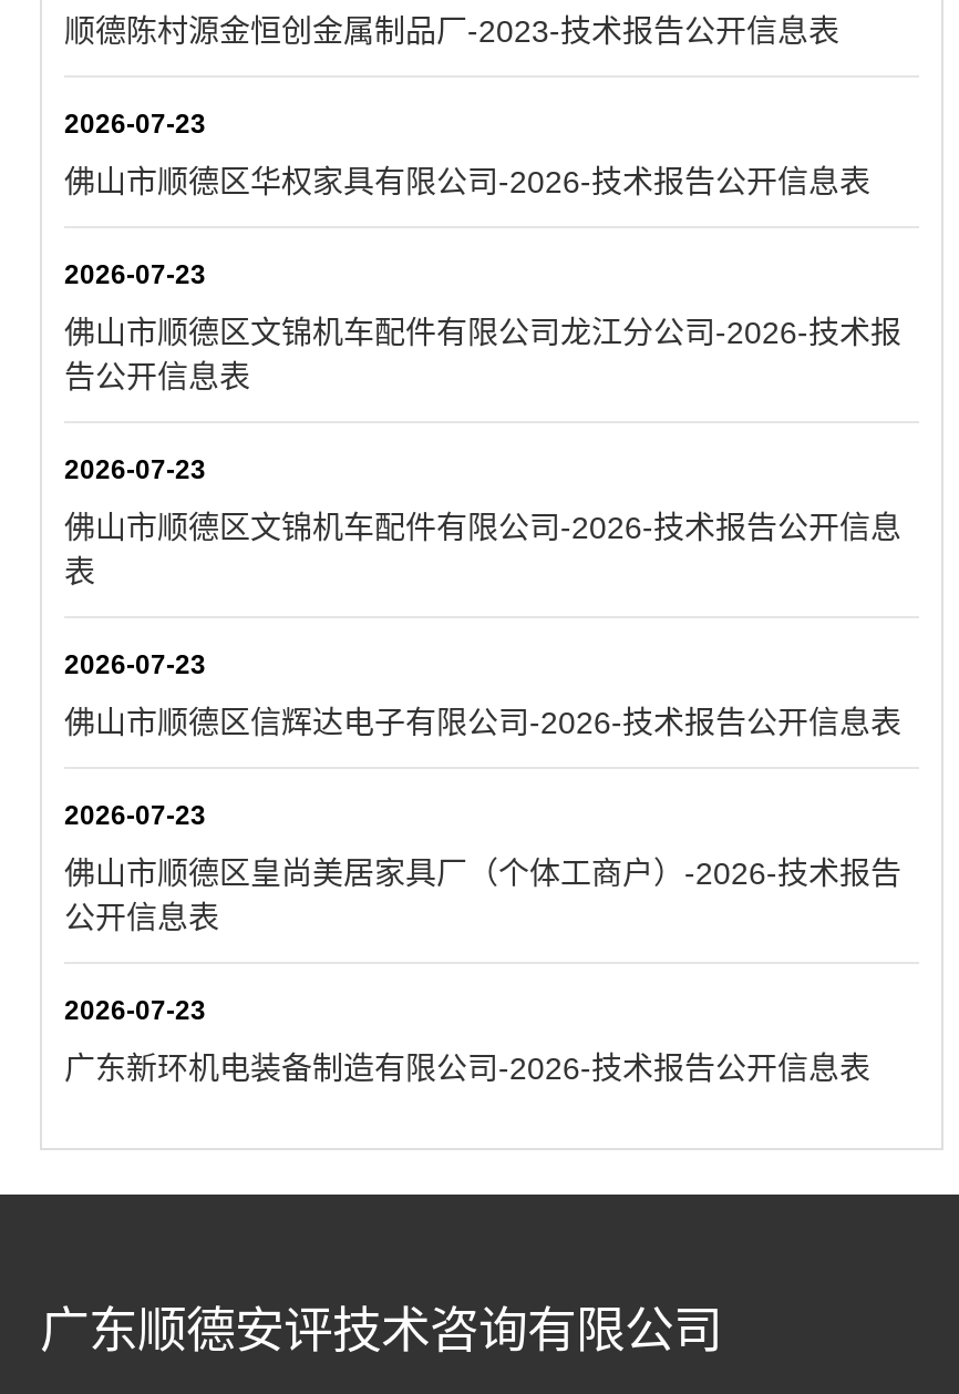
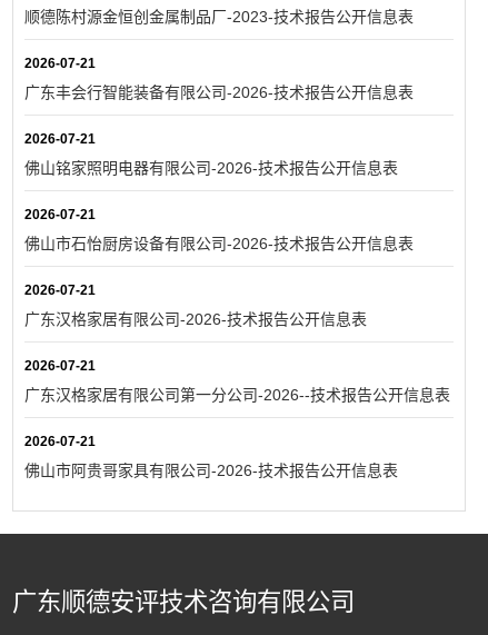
[64,108,206,139] 2026-07-23 -> [24,55,96,71] 2026-07-21
[64,163,870,199] 佛山市顺德区华权家具有限公司-2026-技术报告公开信息表 -> [24,83,414,101] 广东丰会行智能装备有限公司-2026-技术报告公开信息表
[64,259,206,290] 2026-07-23 -> [24,131,96,146] 2026-07-21
[64,314,901,394] 佛山市顺德区文锦机车配件有限公司龙江分公司-2026-技术报 | 告公开信息表 -> [24,159,398,176] 佛山铭家照明电器有限公司-2026-技术报告公开信息表
[64,454,206,485] 2026-07-23 -> [24,207,96,222] 2026-07-21
[64,509,901,589] 佛山市顺德区文锦机车配件有限公司-2026-技术报告公开信息 | 表 -> [24,234,414,252] 佛山市石怡厨房设备有限公司-2026-技术报告公开信息表
[64,649,206,680] 2026-07-23 -> [24,282,96,298] 2026-07-21
[64,704,901,740] 佛山市顺德区信辉达电子有限公司-2026-技术报告公开信息表 -> [24,310,367,328] 广东汉格家居有限公司-2026-技术报告公开信息表
[64,799,206,830] 2026-07-23 -> [24,358,96,373] 2026-07-21
[64,855,901,935] 佛山市顺德区皇尚美居家具厂（个体工商户）-2026-技术报告 | 公开信息表 -> [24,386,450,403] 广东汉格家居有限公司第一分公司-2026--技术报告公开信息表
[64,994,206,1025] 2026-07-23 -> [24,433,96,449] 2026-07-21
[64,1050,870,1085] 广东新环机电装备制造有限公司-2026-技术报告公开信息表 -> [24,461,398,479] 佛山市阿贵哥家具有限公司-2026-技术报告公开信息表

